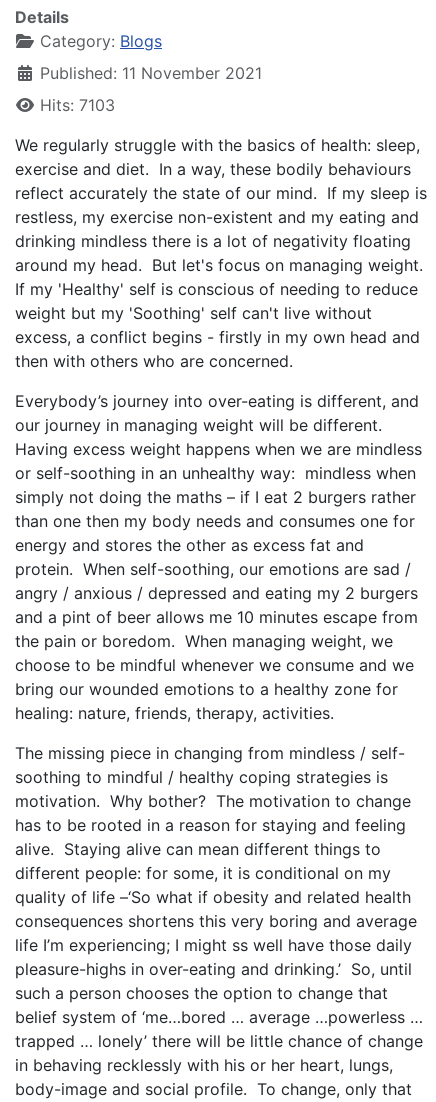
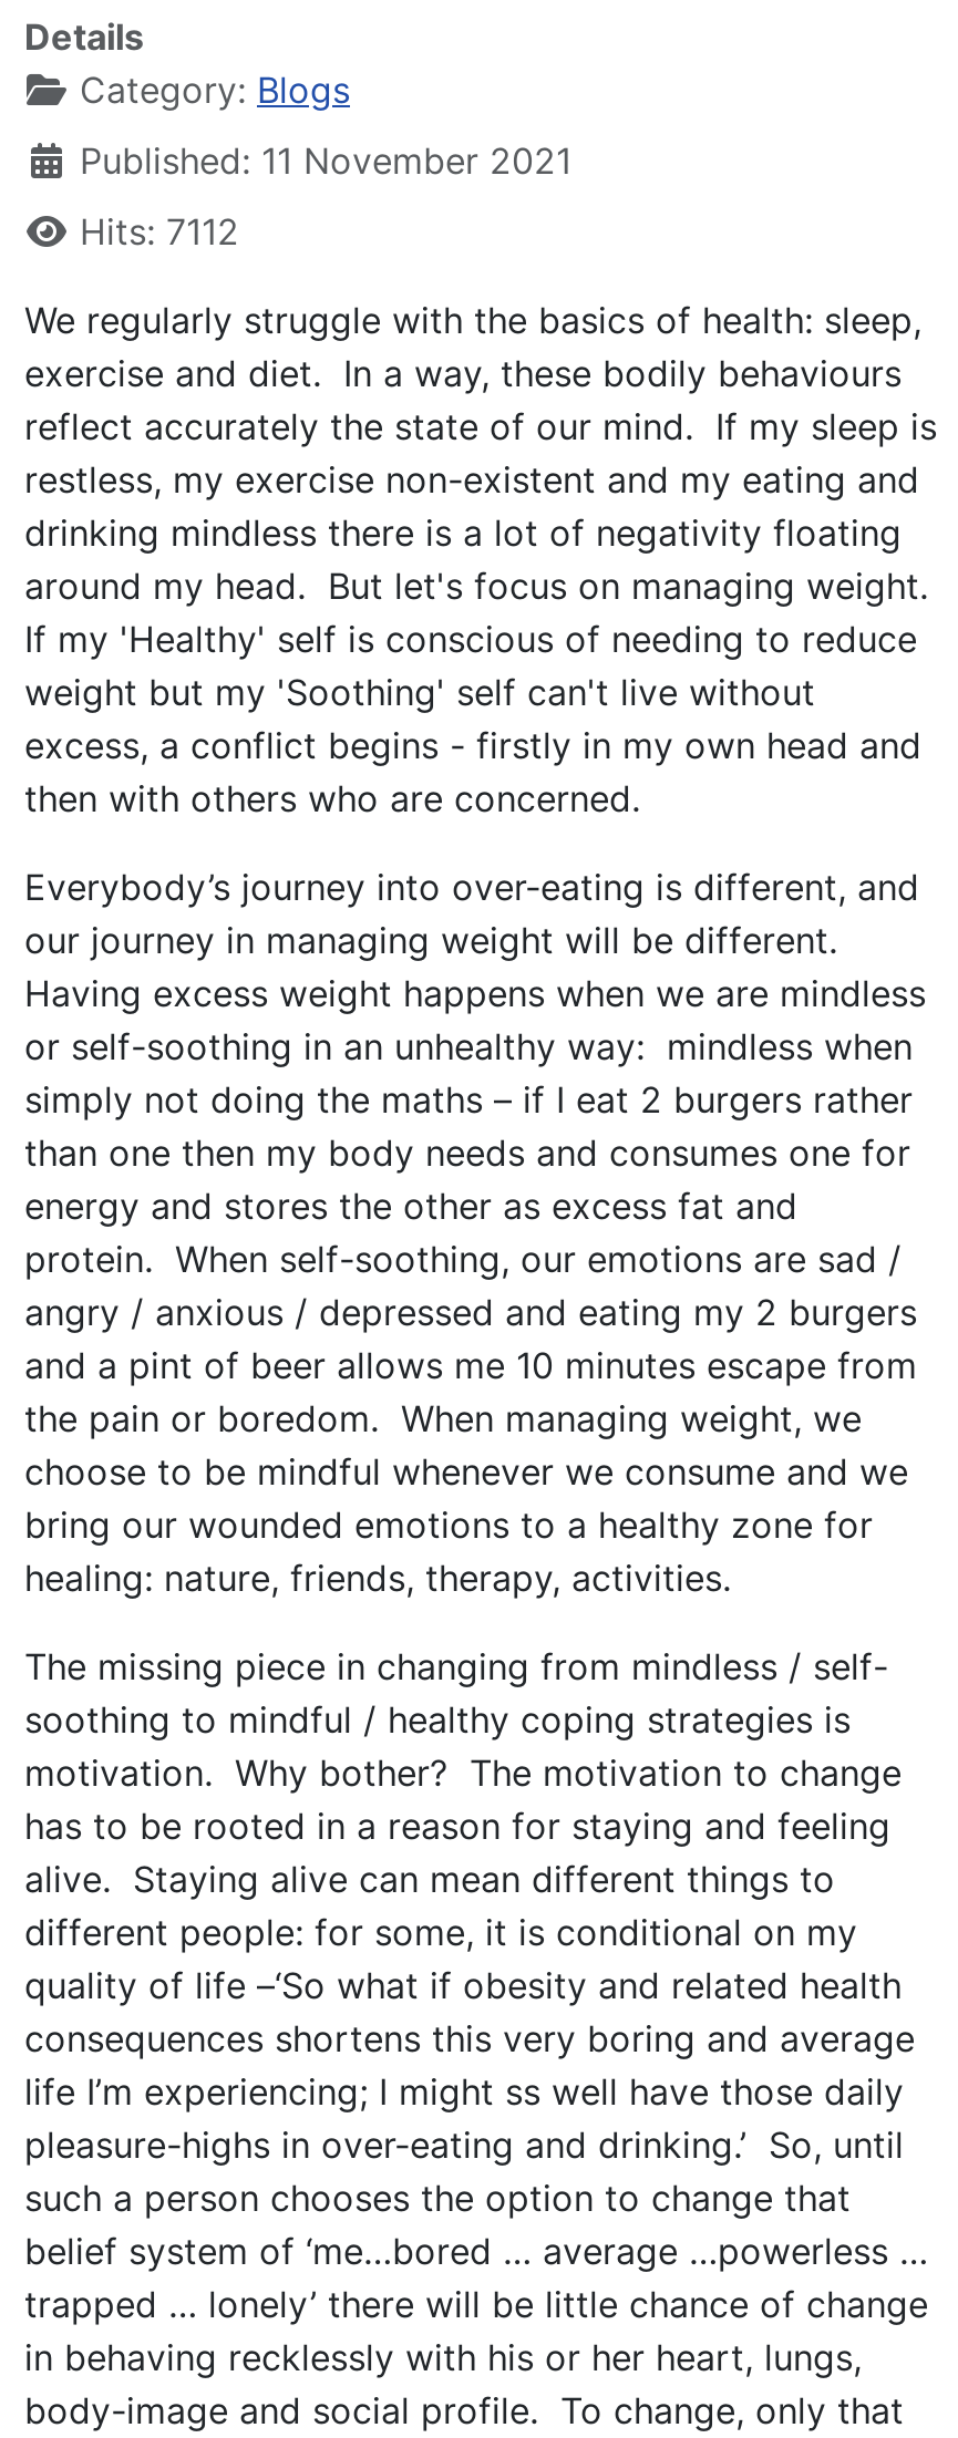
[40,95,115,115] Hits: 7103 -> [80,208,239,252] Hits: 7112

